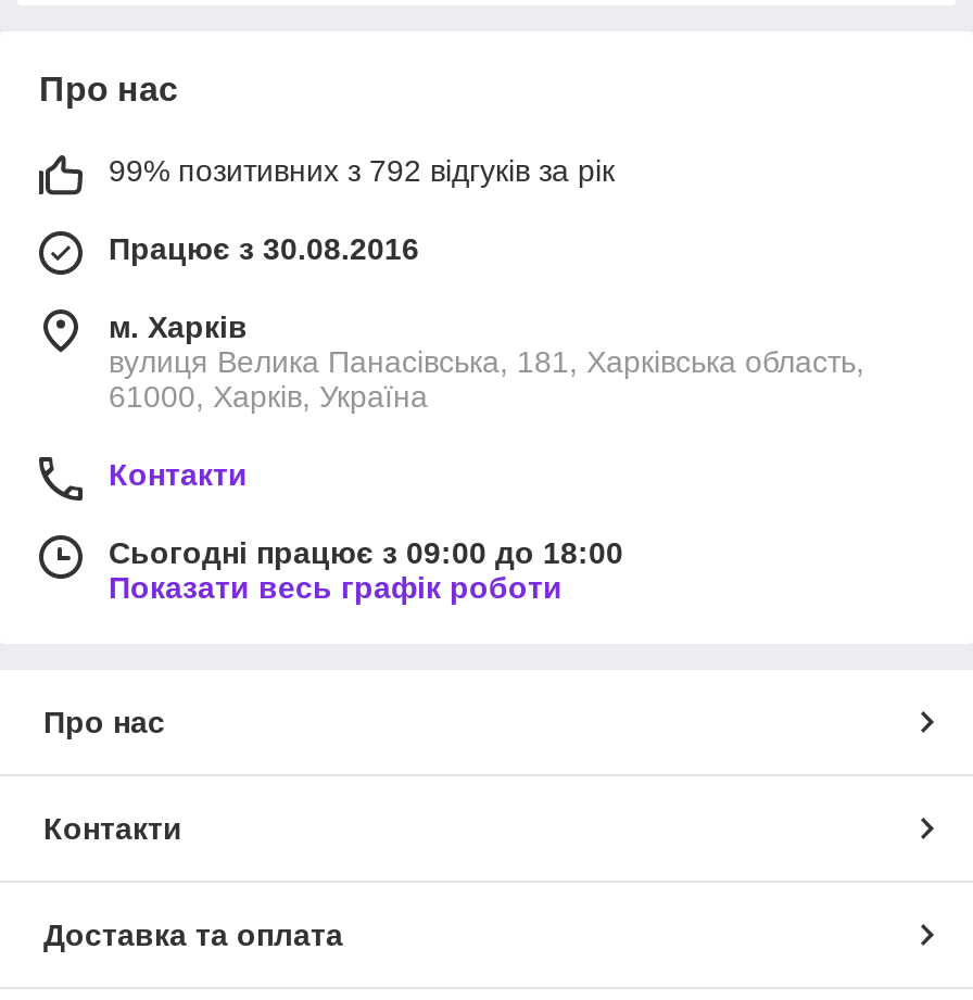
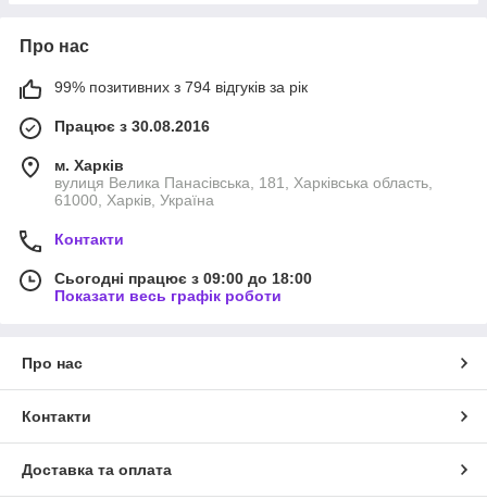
[109,153,615,187] 99% позитивних з 792 відгуків за рік -> [54,78,308,95] 99% позитивних з 794 відгуків за рік

